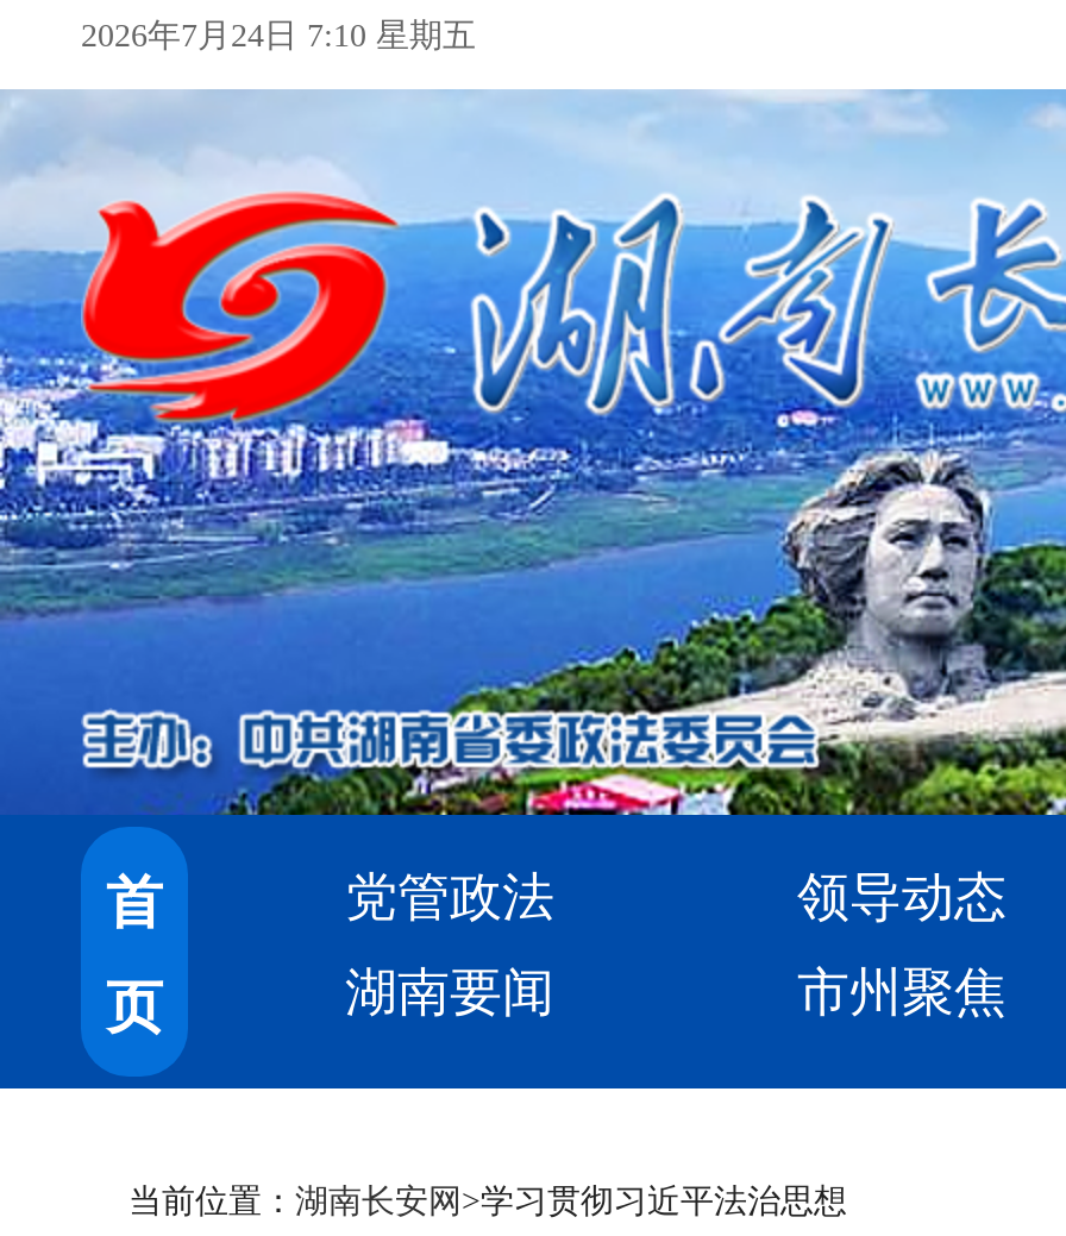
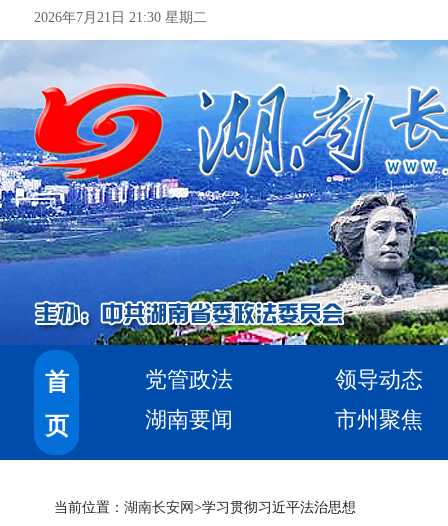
[81,18,476,54] 2026年7月24日 7:10 星期五 -> [34,10,207,25] 2026年7月21日 21:30 星期二

